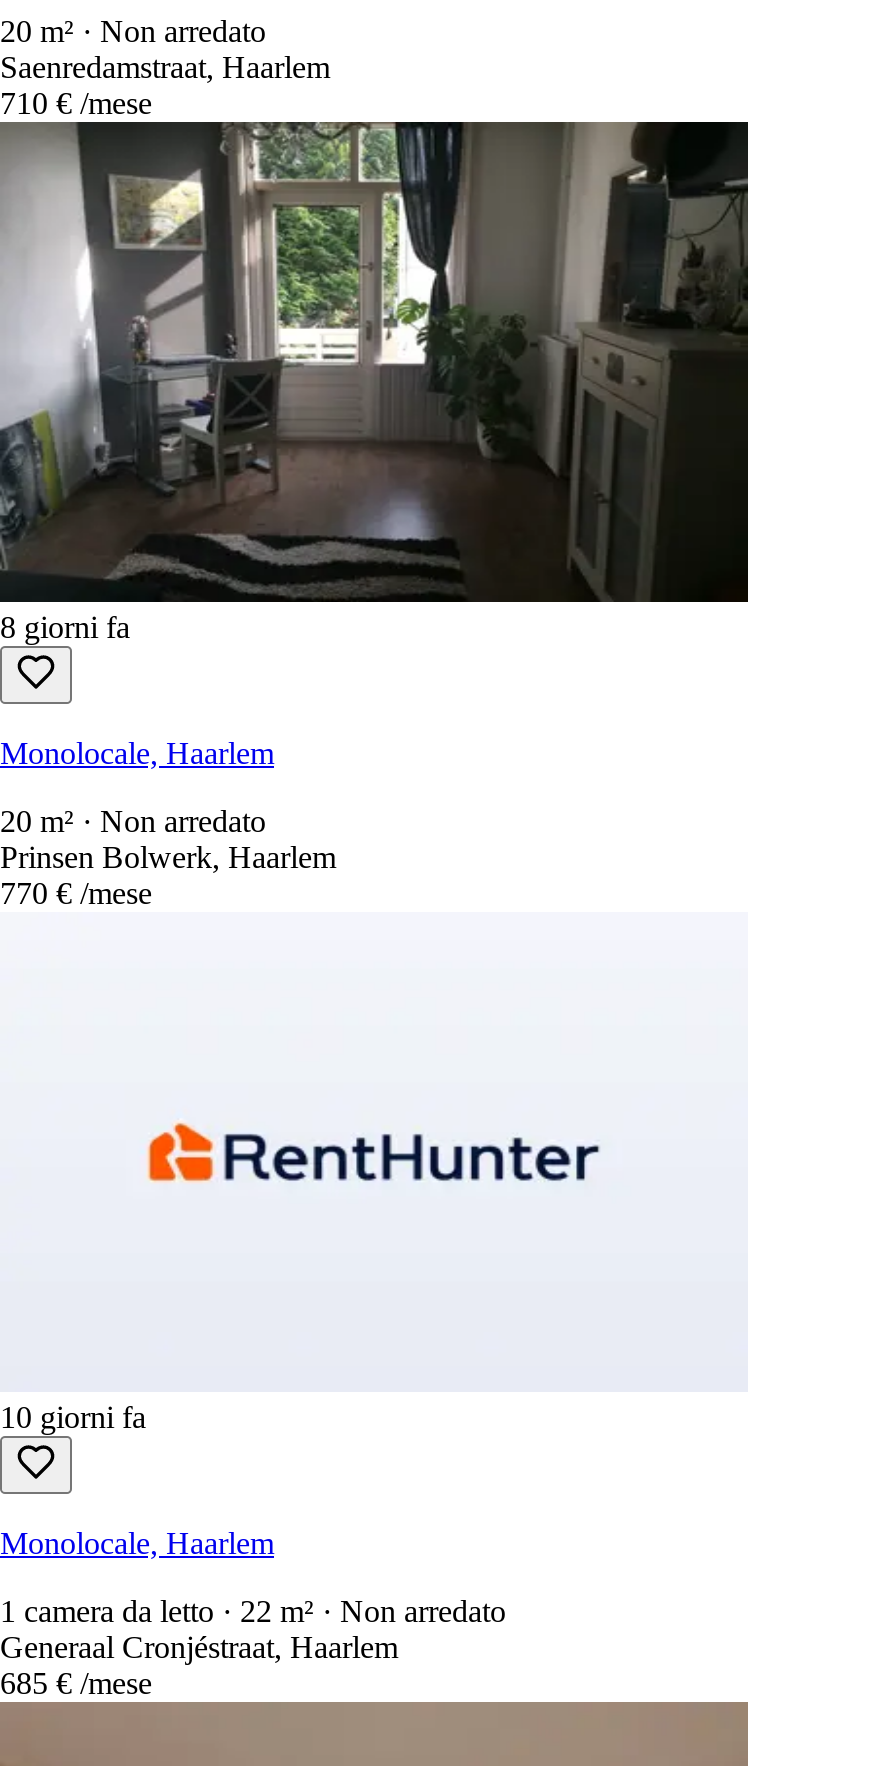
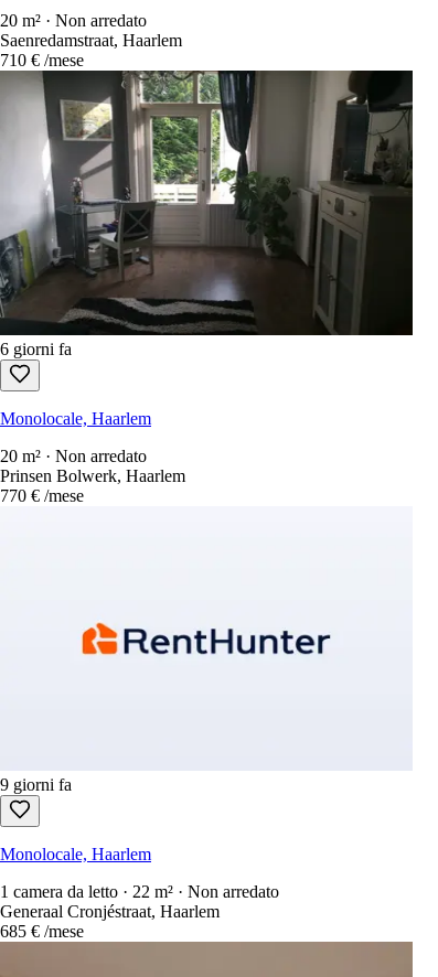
[0,609,130,643] 8 giorni fa -> [0,339,72,358] 6 giorni fa
[0,1399,146,1433] 10 giorni fa -> [0,775,72,793] 9 giorni fa

